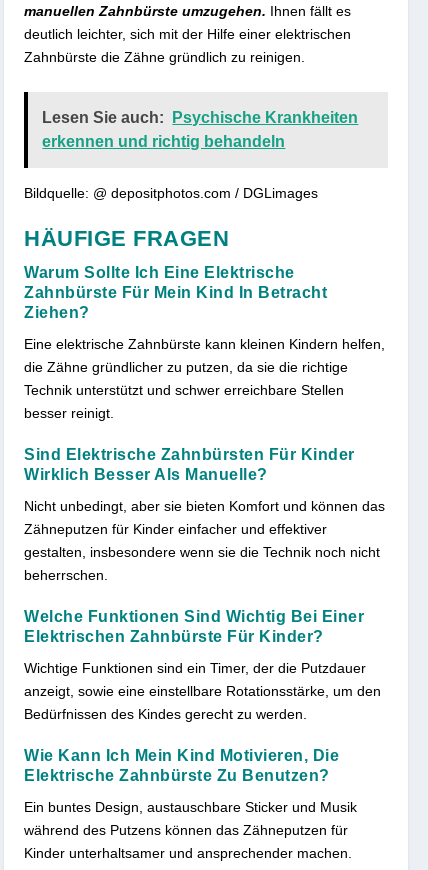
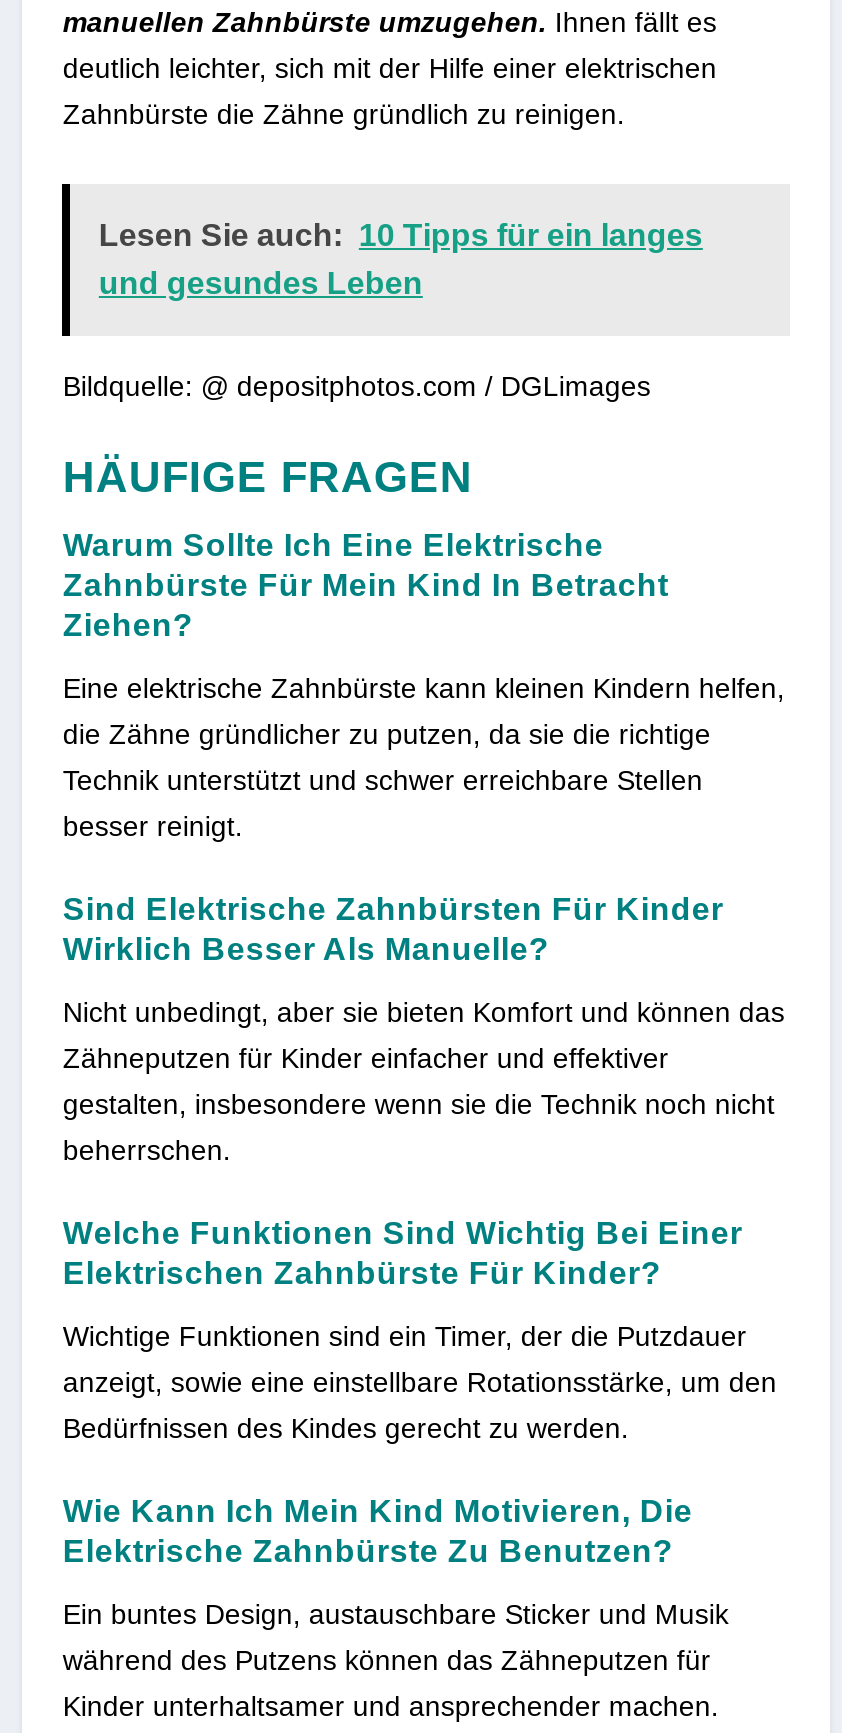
[42,109,358,150] Lesen Sie auch: Psychische Krankheiten | erkennen und richtig behandeln -> [99,218,703,300] Lesen Sie auch: 10 Tipps für ein langes | und gesundes Leben

